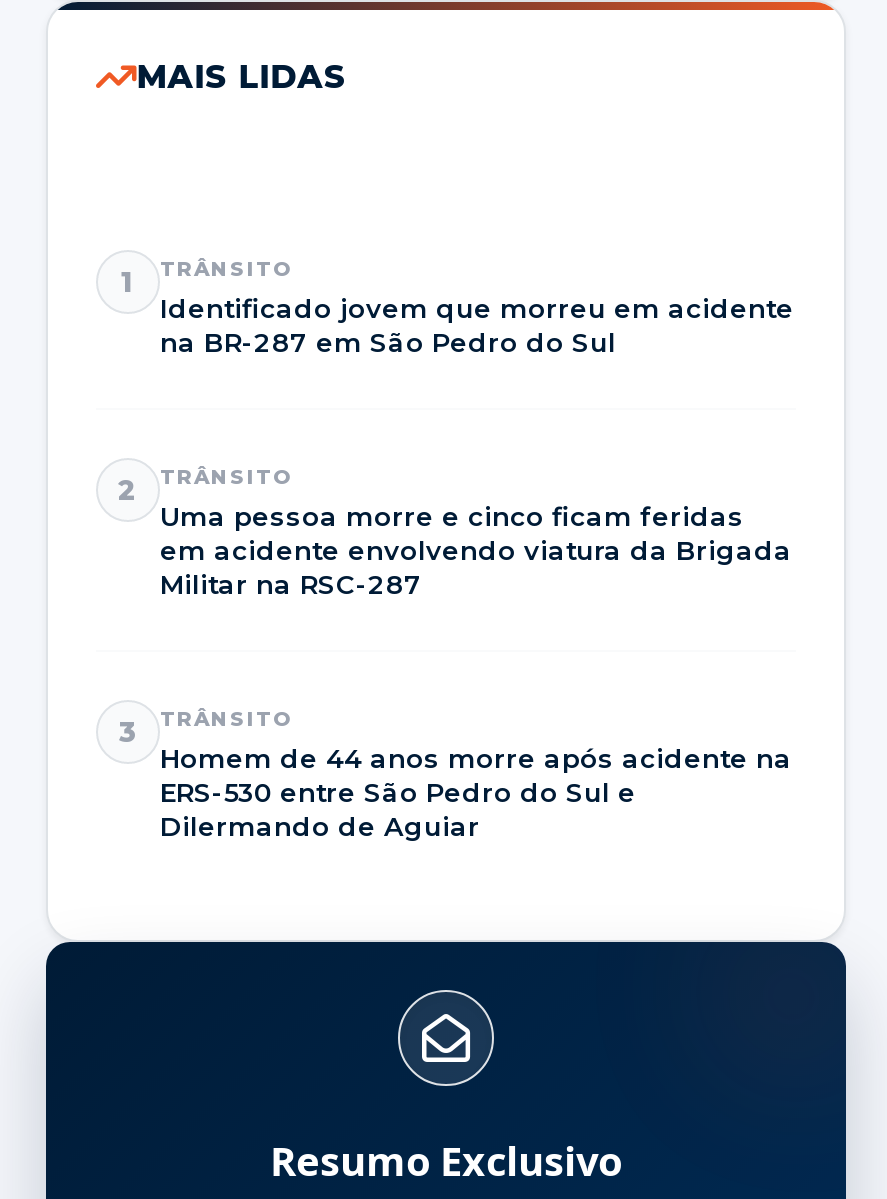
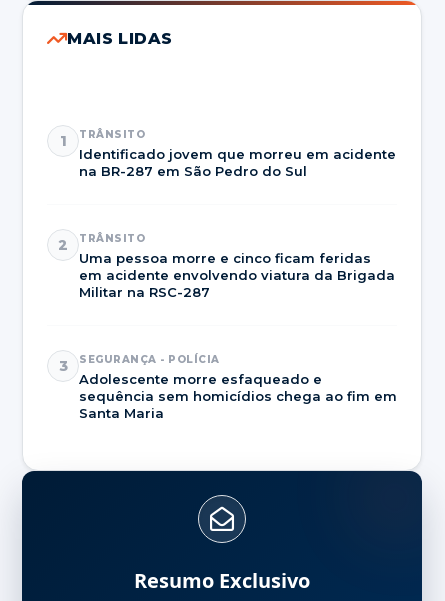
[160,706,792,842] TRÂNSITO | Homem de 44 anos morre após acidente na | ERS-530 entre São Pedro do Sul e | Dilermando de Aguiar -> [79,353,397,421] SEGURANÇA - POLÍCIA | Adolescente morre esfaqueado e | sequência sem homicídios chega ao fim em | Santa Maria

